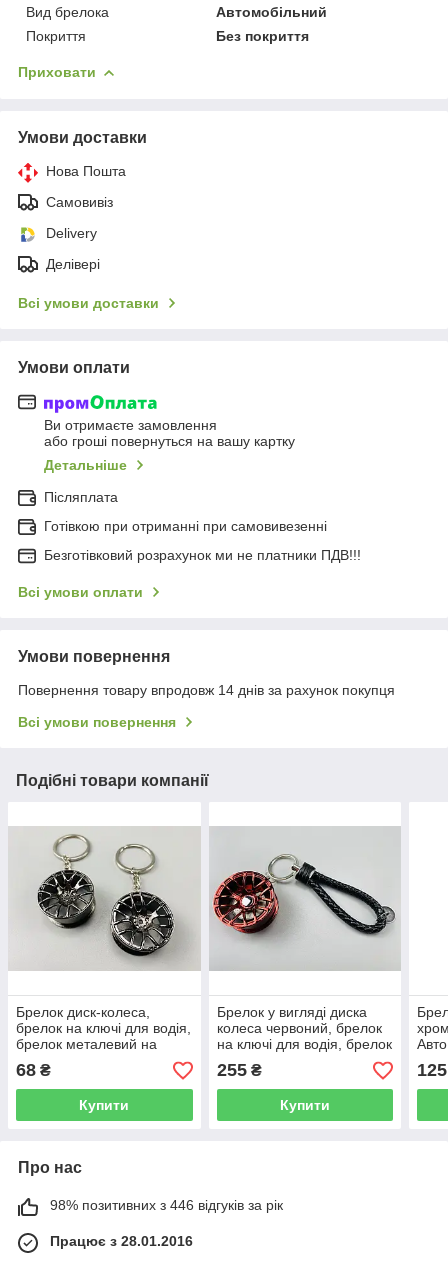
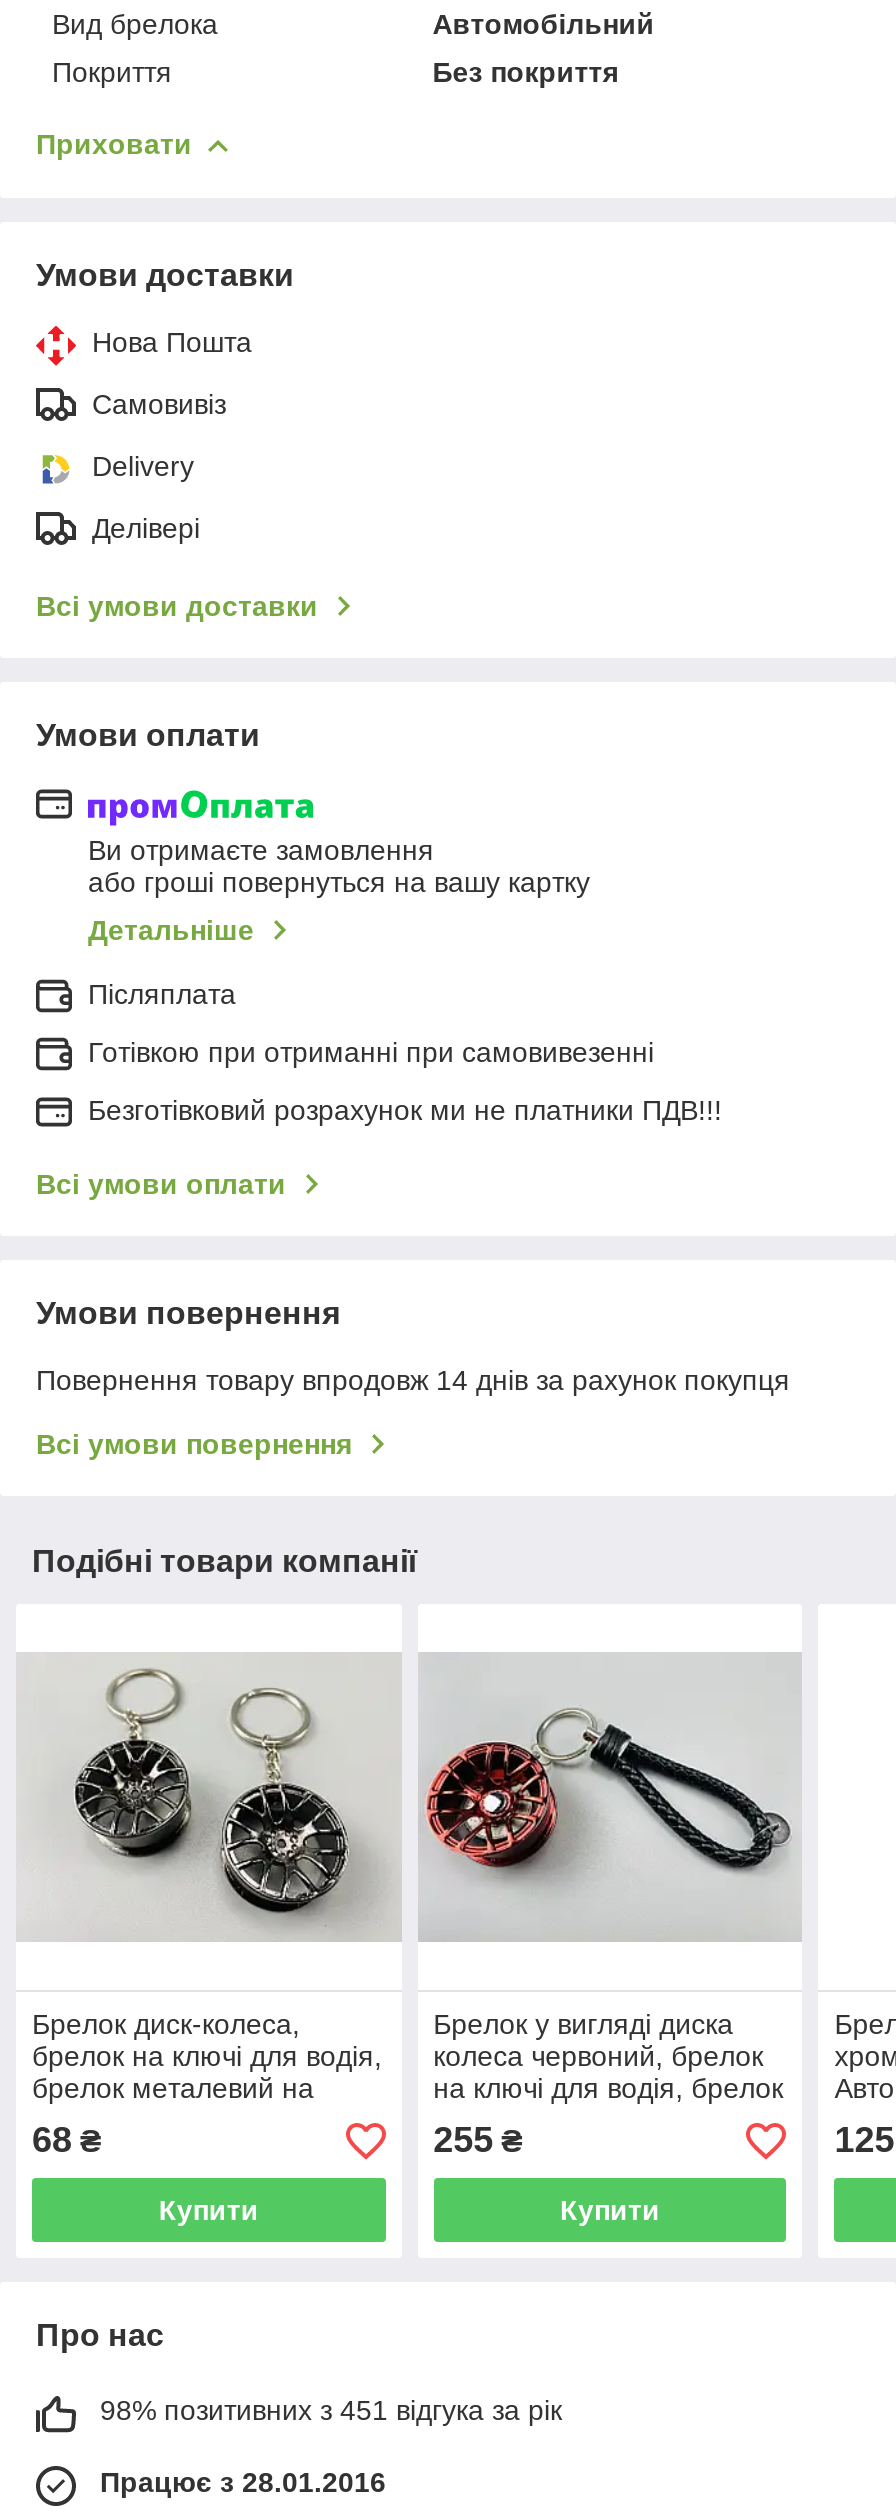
[50,1197,283,1213] 98% позитивних з 446 відгуків за рік -> [100,2394,562,2426] 98% позитивних з 451 відгука за рік

